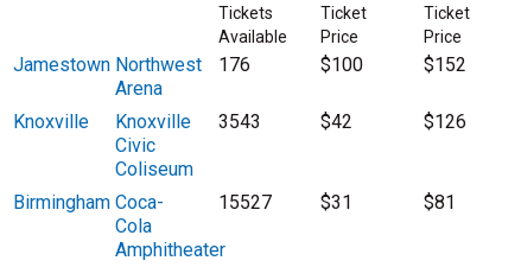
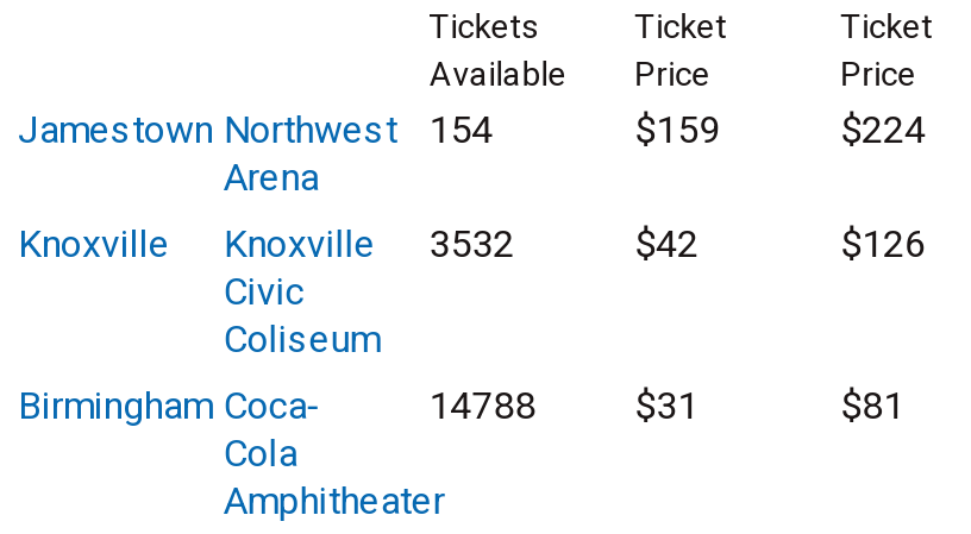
[13,53,250,76] Jamestown Northwest 176 -> [18,107,493,152] Jamestown Northwest 154
[321,53,363,76] $100 -> [635,107,720,152] $159
[423,53,466,76] $152 -> [840,107,926,152] $224
[13,110,261,133] Knoxville Knoxville 3543 -> [18,221,515,266] Knoxville Knoxville 3532
[218,191,272,214] 15527 -> [429,383,536,428] 14788

